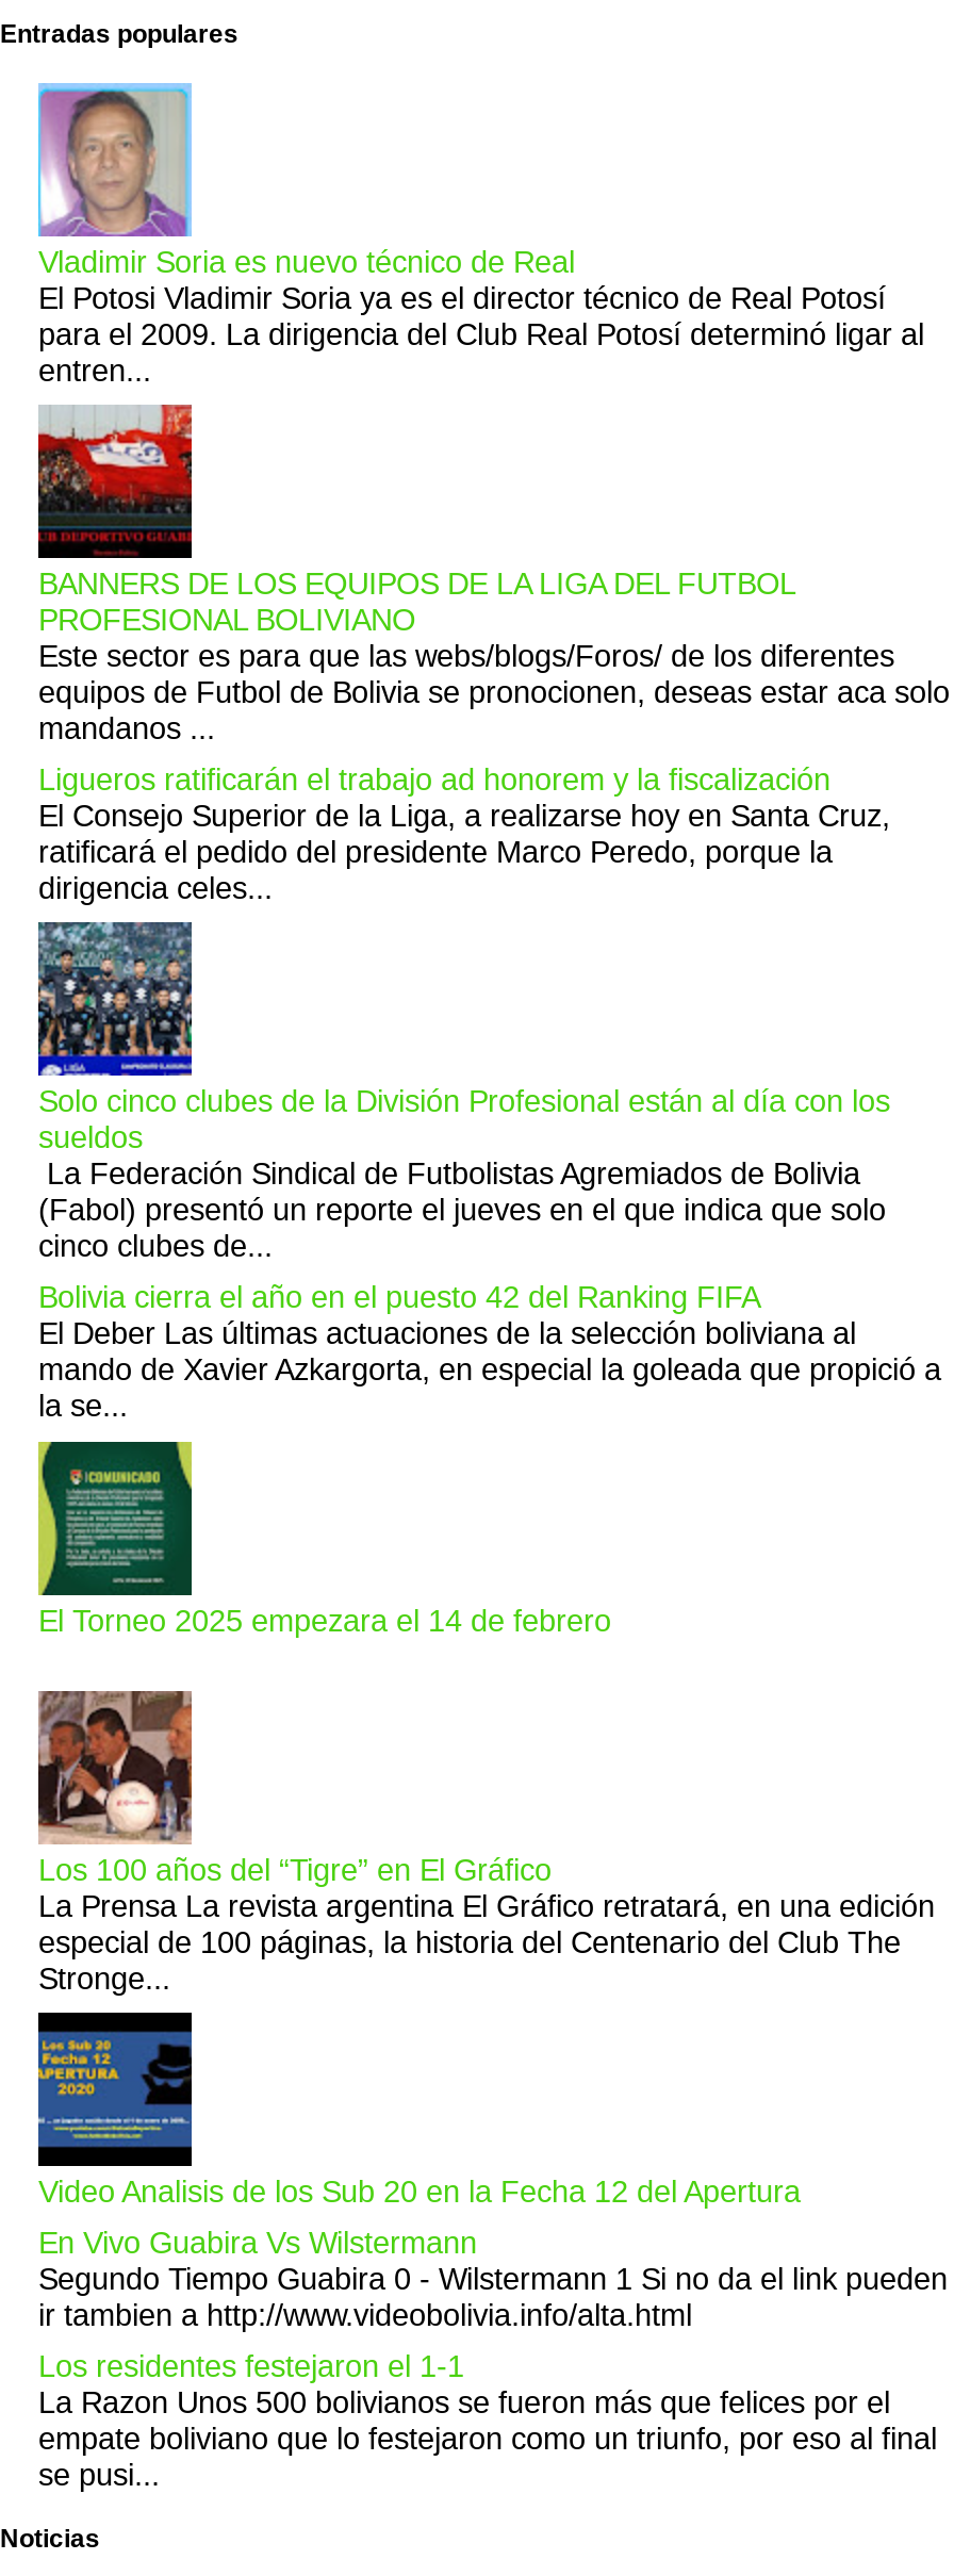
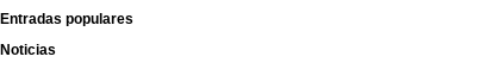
[36,81,924,387] [image] | Vladimir Soria es nuevo técnico de Real | El Potosi Vladimir Soria ya es el director técnico de Real Potosí | para el 2009. La dirigencia del Club Real Potosí determinó ligar al | entren... -> none
[36,403,950,905] [image] | BANNERS DE LOS EQUIPOS DE LA LIGA DEL FUTBOL | PROFESIONAL BOLIVIANO | Este sector es para que las webs/blogs/Foros/ de los diferentes | equipos de Futbol de Bolivia se pronocionen, deseas estar aca solo | mandanos ... | Ligueros ratificarán el trabajo ad honorem y la fiscalización | El Consejo Superior de la Liga, a realizarse hoy en Santa Cruz, | ratificará el pedido del presidente Marco Peredo, porque la | dirigencia celes... -> none
[36,922,941,1424] [image] | Solo cinco clubes de la División Profesional están al día con los | sueldos | La Federación Sindical de Futbolistas Agremiados de Bolivia | (Fabol) presentó un reporte el jueves en el que indica que solo | cinco clubes de... | Bolivia cierra el año en el puesto 42 del Ranking FIFA | El Deber Las últimas actuaciones de la selección boliviana al | mando de Xavier Azkargorta, en especial la goleada que propició a | la se... -> none
[36,1440,611,1637] [image] | El Torneo 2025 empezara el 14 de febrero -> none
[36,1689,935,1995] [image] | Los 100 años del “Tigre” en El Gráfico | La Prensa La revista argentina El Gráfico retratará, en una edición | especial de 100 páginas, la historia del Centenario del Club The | Stronge... -> none
[36,2011,948,2493] [image] | Video Analisis de los Sub 20 en la Fecha 12 del Apertura | En Vivo Guabira Vs Wilstermann | Segundo Tiempo Guabira 0 - Wilstermann 1 Si no da el link pueden | ir tambien a http://www.videobolivia.info/alta.html | Los residentes festejaron el 1-1 | La Razon Unos 500 bolivianos se fueron más que felices por el | empate boliviano que lo festejaron como un triunfo, por eso al final | se pusi... -> none

